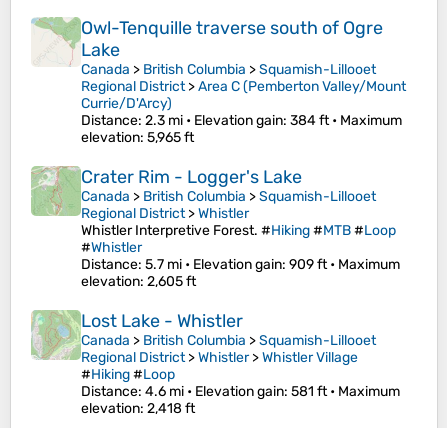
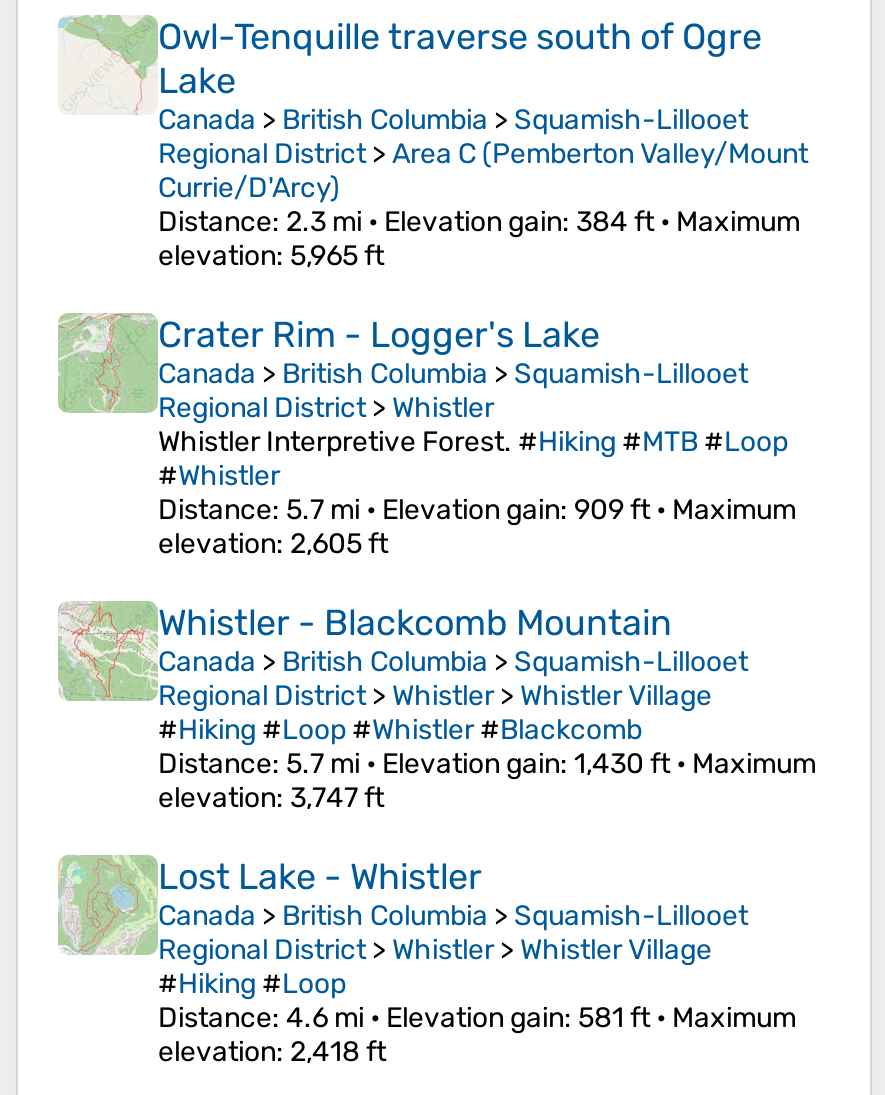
none -> [60,601,816,815] [image] | Whistler - Blackcomb Mountain | Canada > British Columbia > Squamish-Lillooet | Regional District > Whistler > Whistler Village | #Hiking #Loop #Whistler #Blackcomb | Distance: 5.7 mi • Elevation gain: 1,430 ft • Maximum | elevation: 3,747 ft

